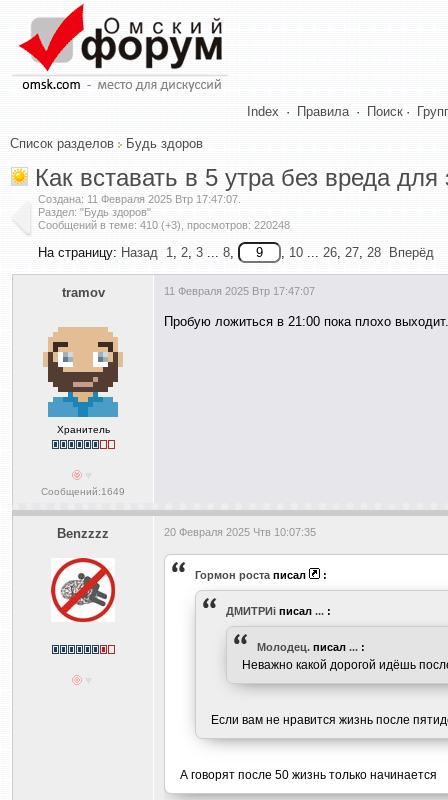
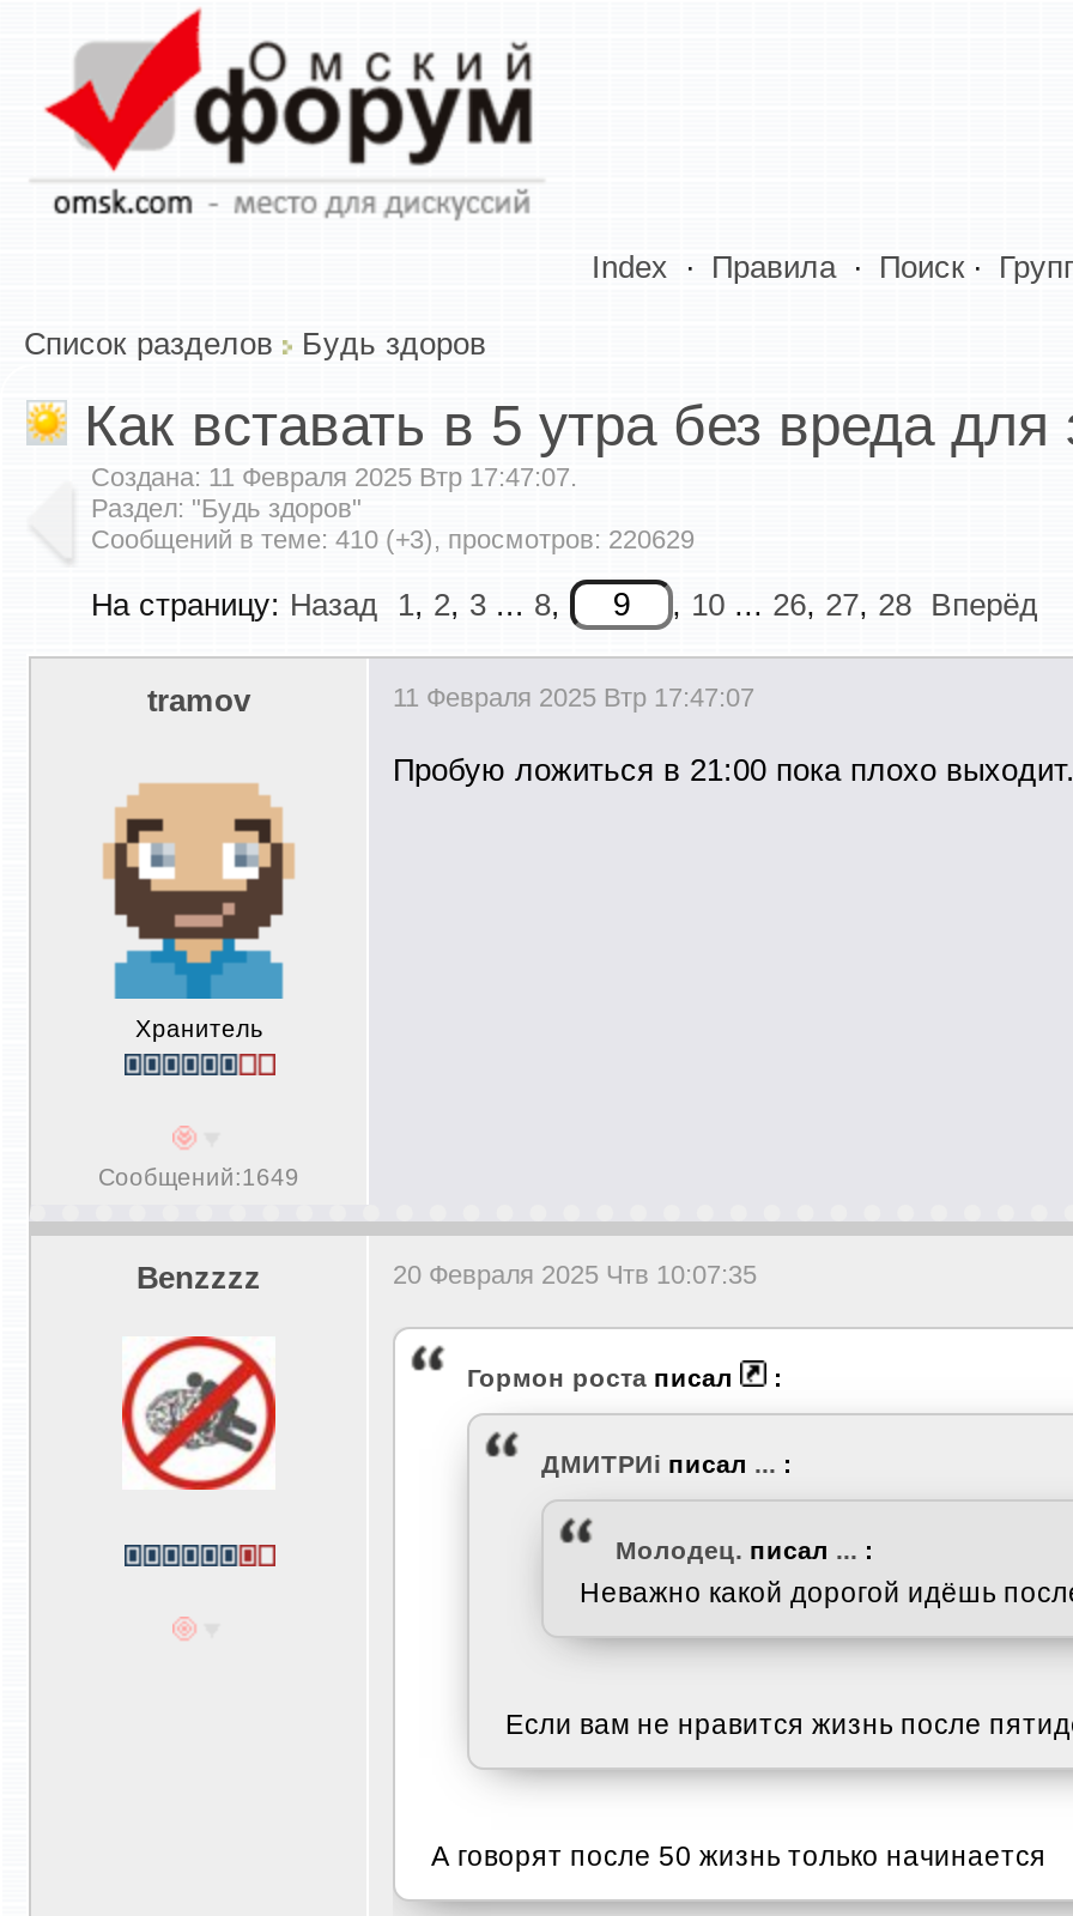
[38,219,290,231] Сообщений в теме: 410 (+3), просмотров: 220248 -> [91,525,695,553] Сообщений в теме: 410 (+3), просмотров: 220629

